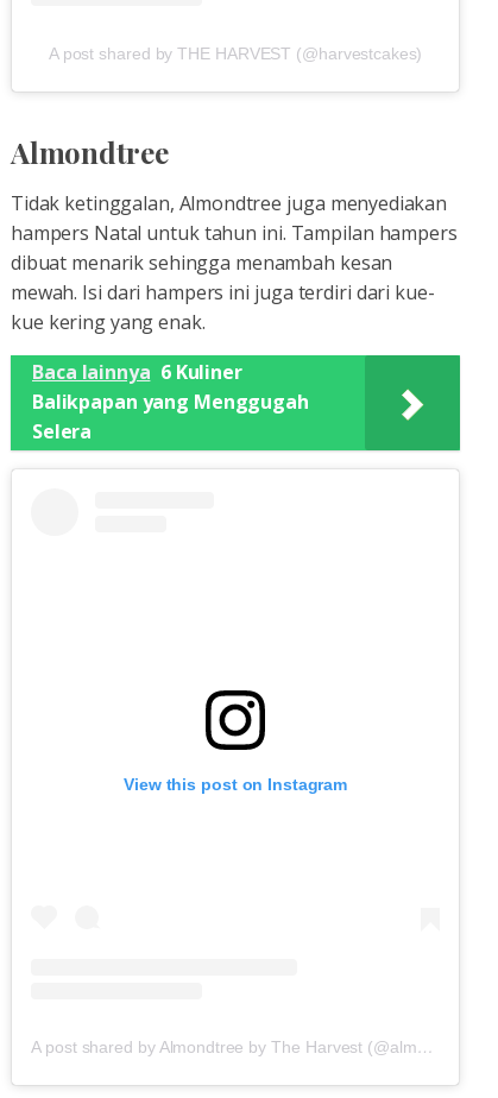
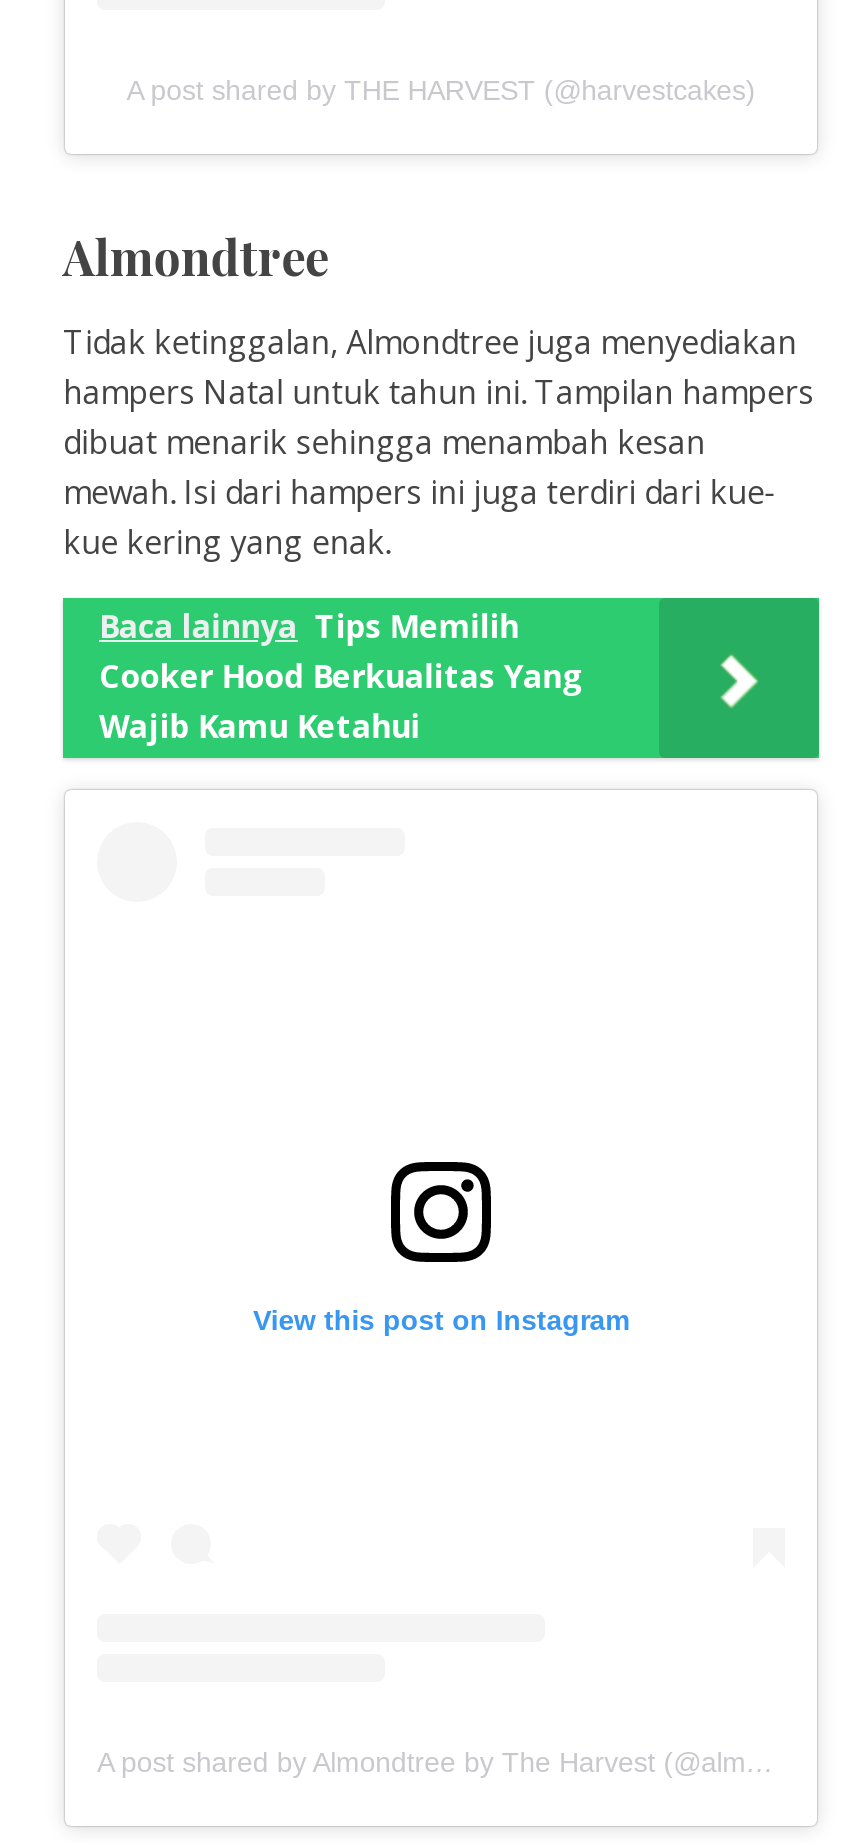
[32,359,309,444] Baca lainnya 6 Kuliner | Balikpapan yang Menggugah | Selera -> [99,603,584,747] Baca lainnya Tips Memilih | Cooker Hood Berkualitas Yang | Wajib Kamu Ketahui

